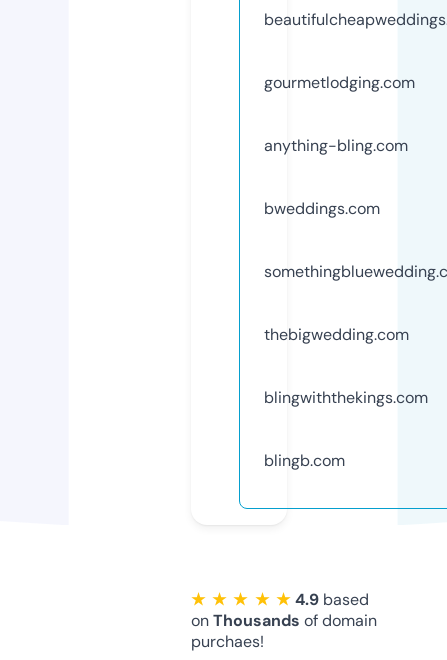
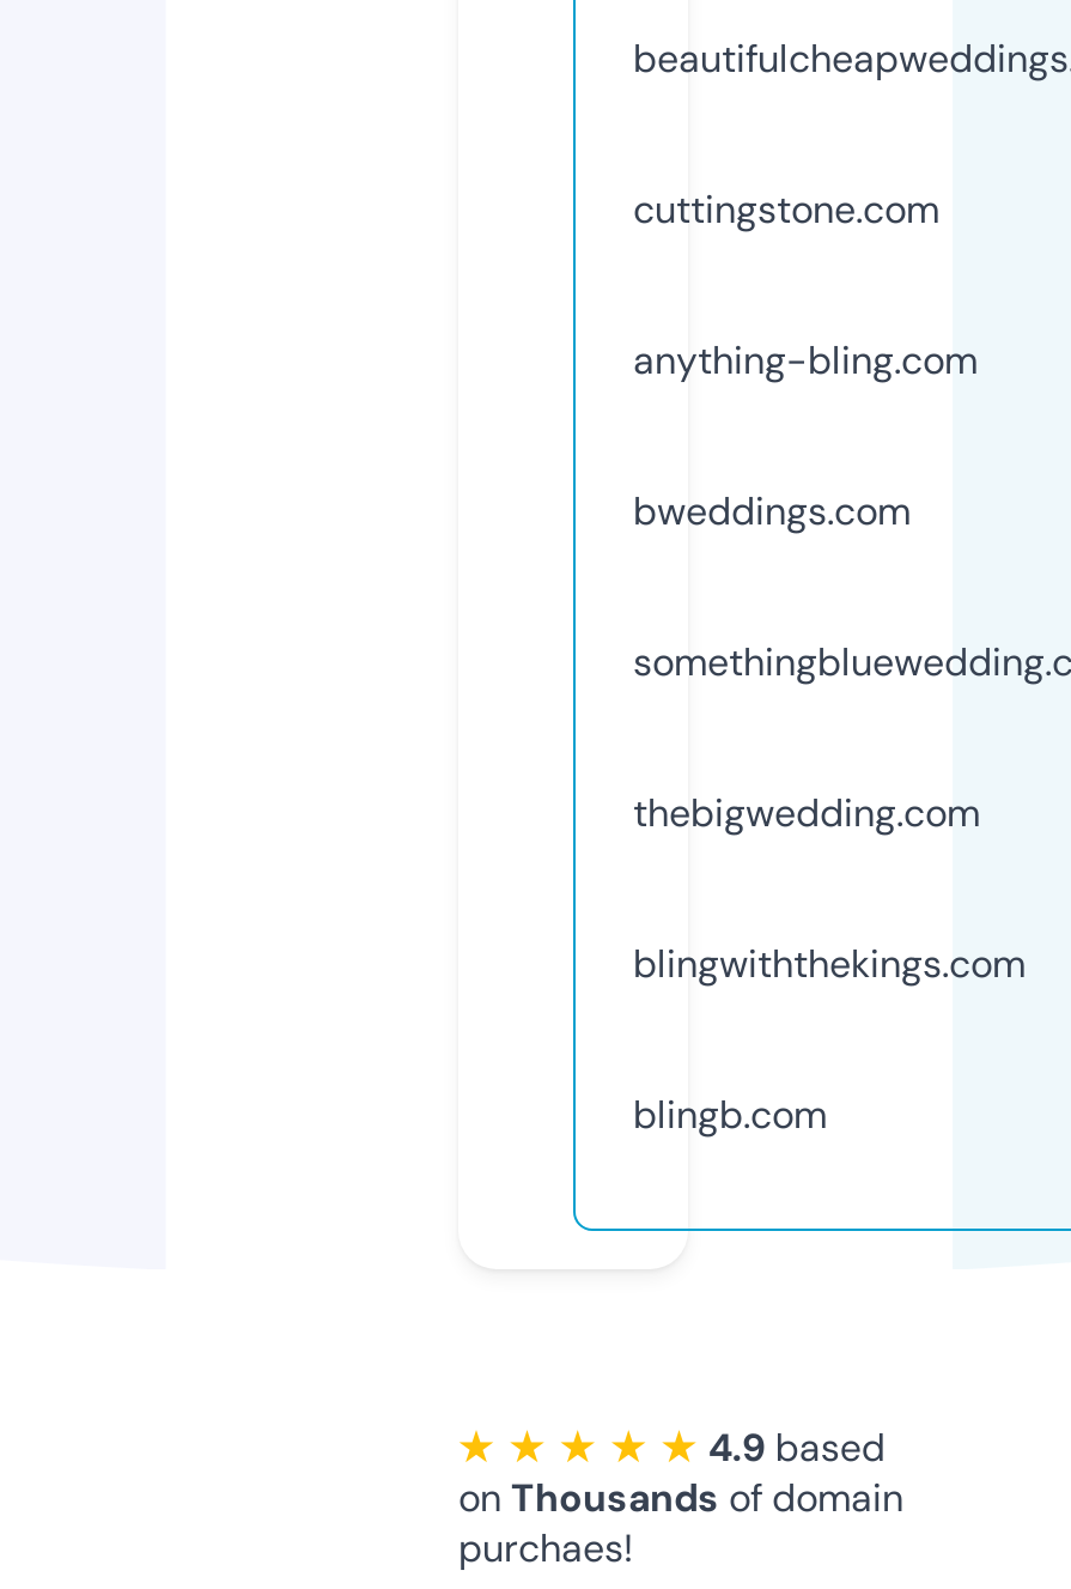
[264,72,415,93] gourmetlodging.com -> [633,184,939,234] cuttingstone.com

